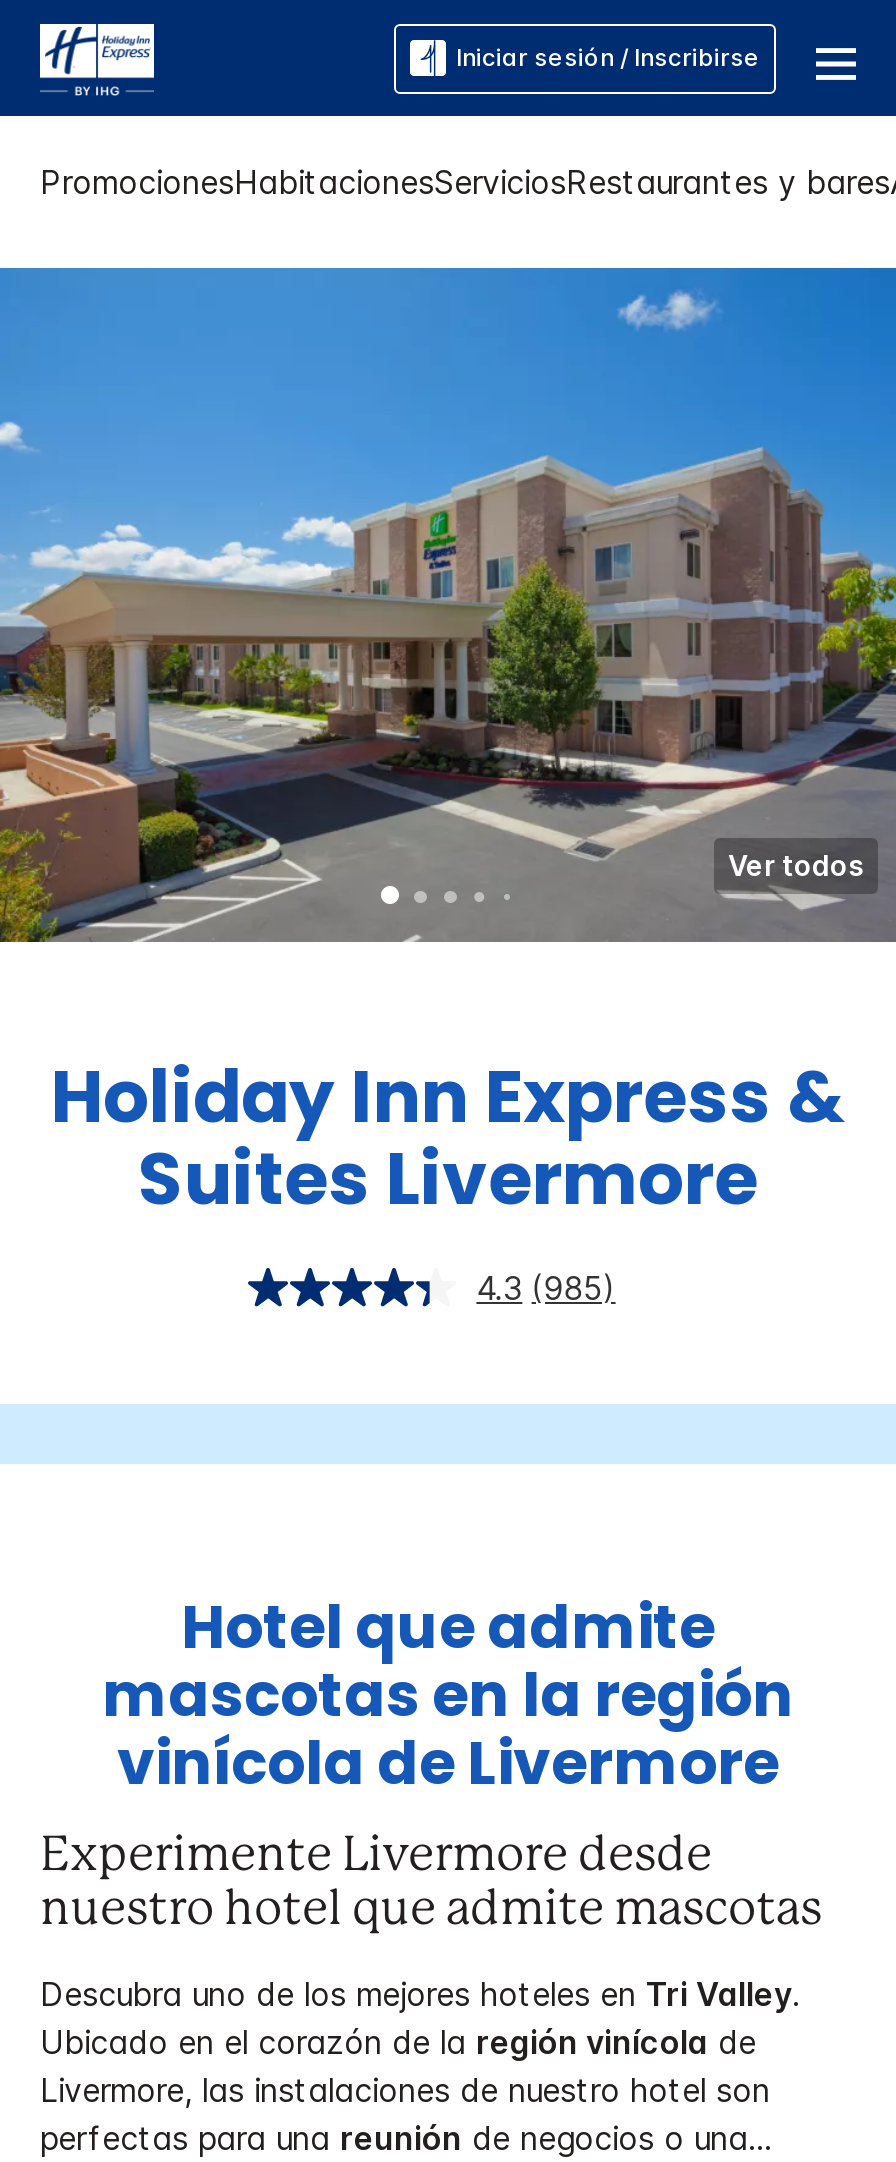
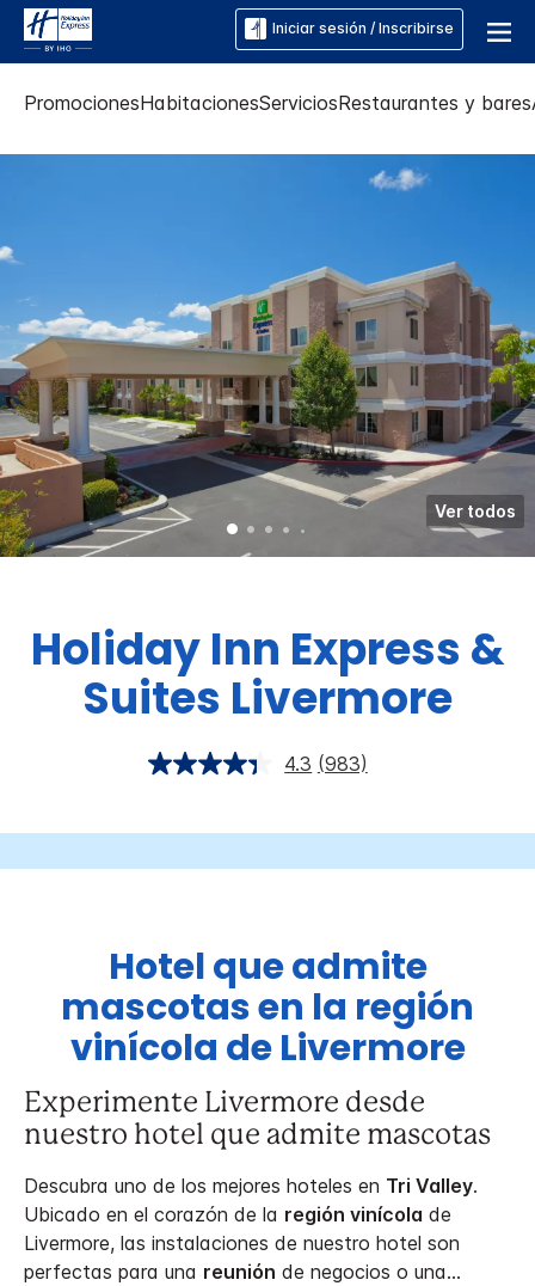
[476,1268,616,1308] 4.3 (985) -> [284,752,368,775] 4.3 (983)

